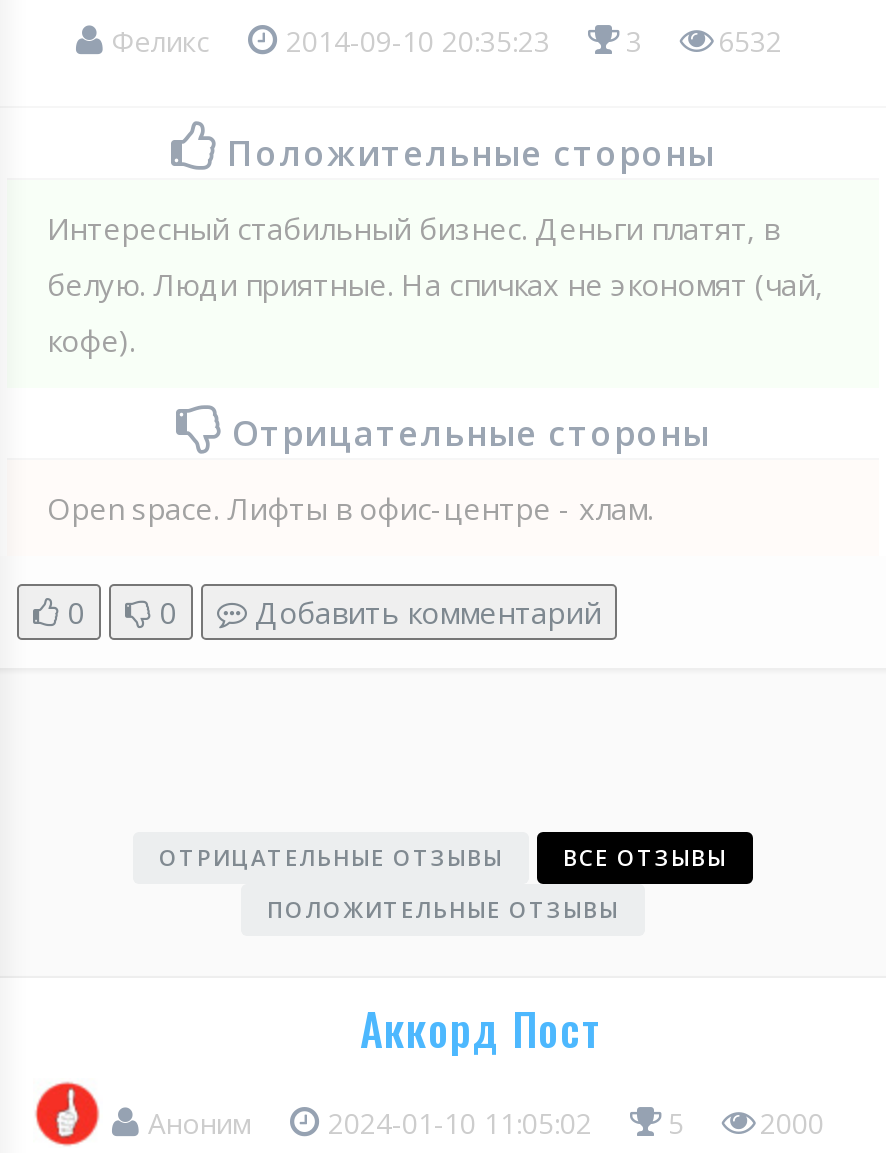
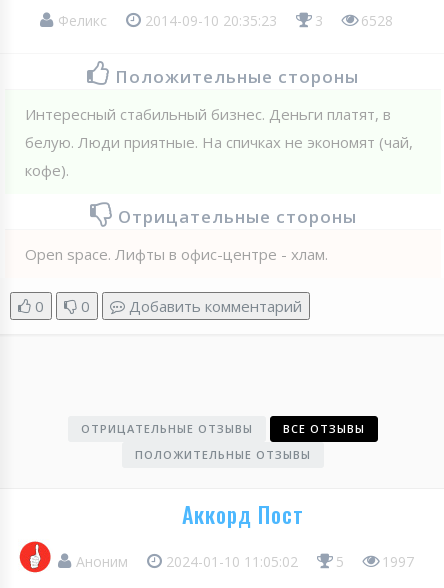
[104,22,782,60] Феликс 2014-09-10 20:35:23 3 6532 -> [53,11,392,30] Феликс 2014-09-10 20:35:23 3 6528
[140,1104,824,1142] Аноним 2024-01-10 11:05:02 5 2000 -> [71,552,413,571] Аноним 2024-01-10 11:05:02 5 1997

